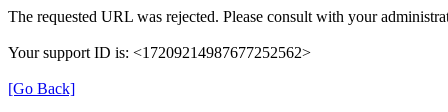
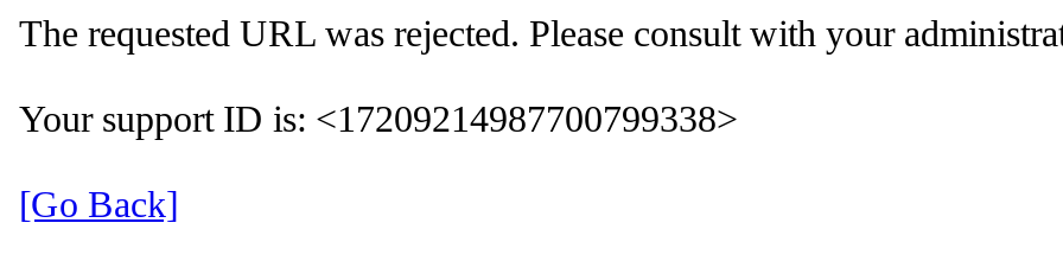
[8,44,311,61] Your support ID is: <17209214987677252562> -> [19,98,738,139] Your support ID is: <17209214987700799338>

